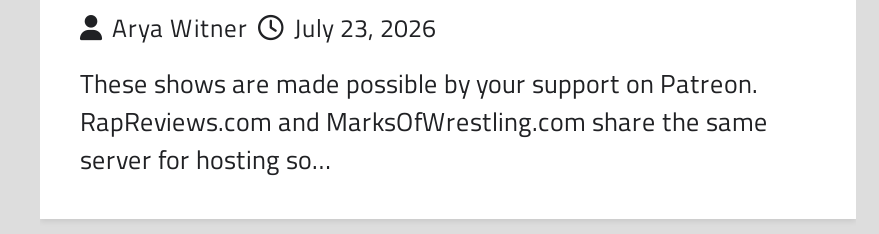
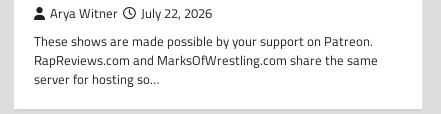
[112,9,436,47] Arya Witner July 23, 2026 -> [50,4,212,23] Arya Witner July 22, 2026

